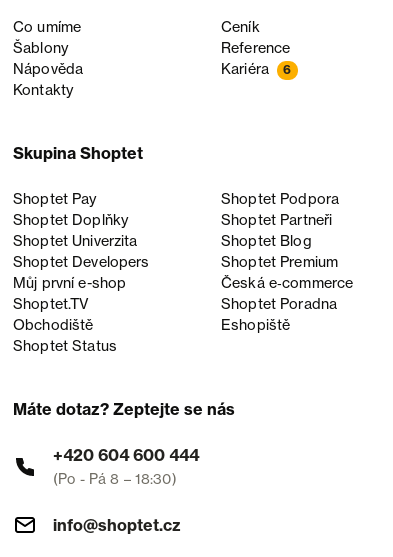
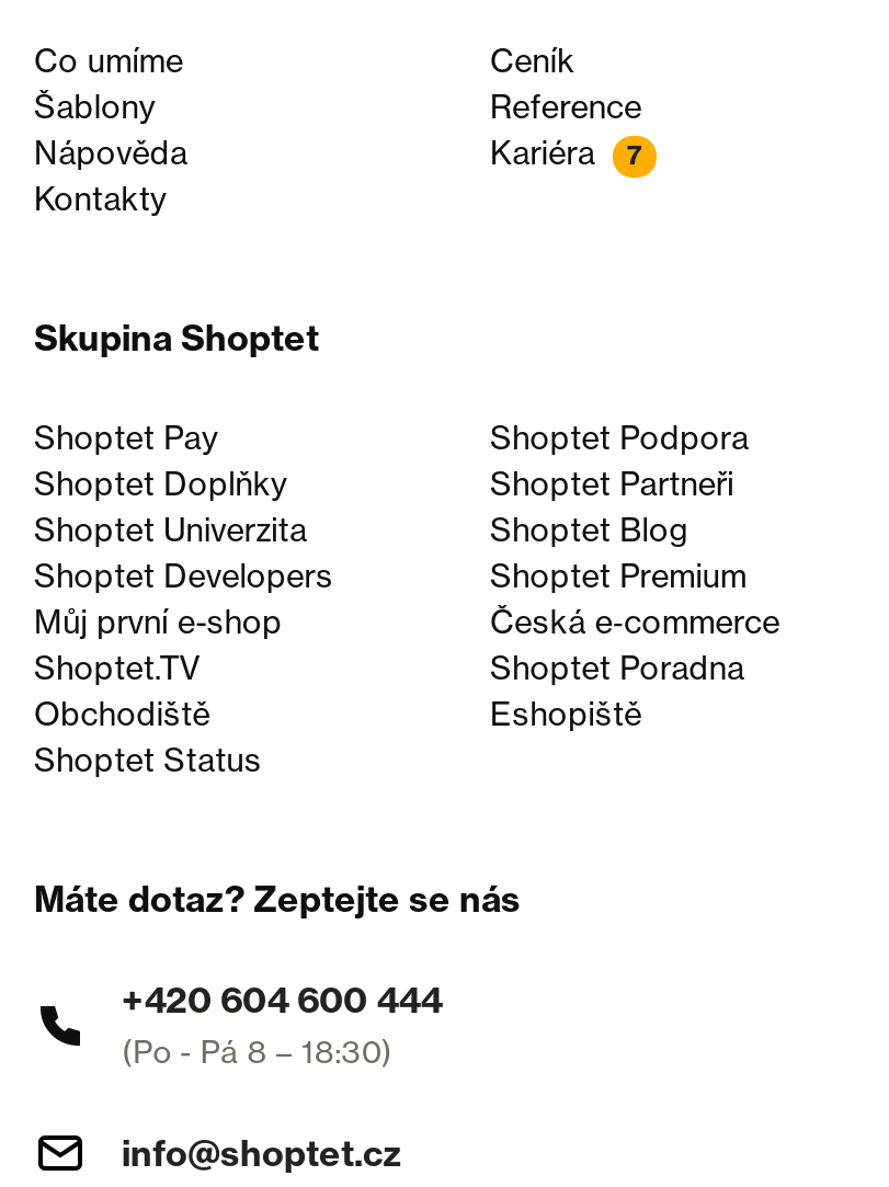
[221,60,292,78] Kariéra 6 -> [490,134,643,174] Kariéra 7

